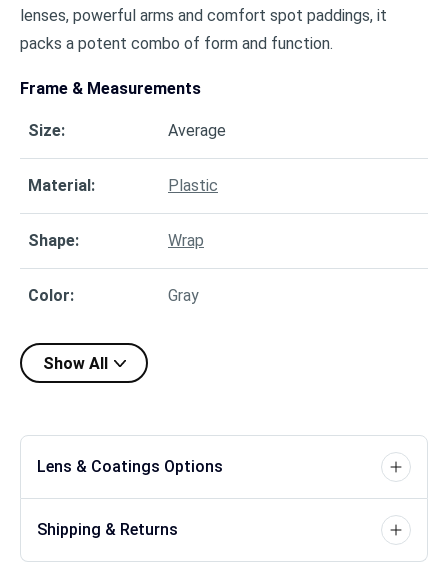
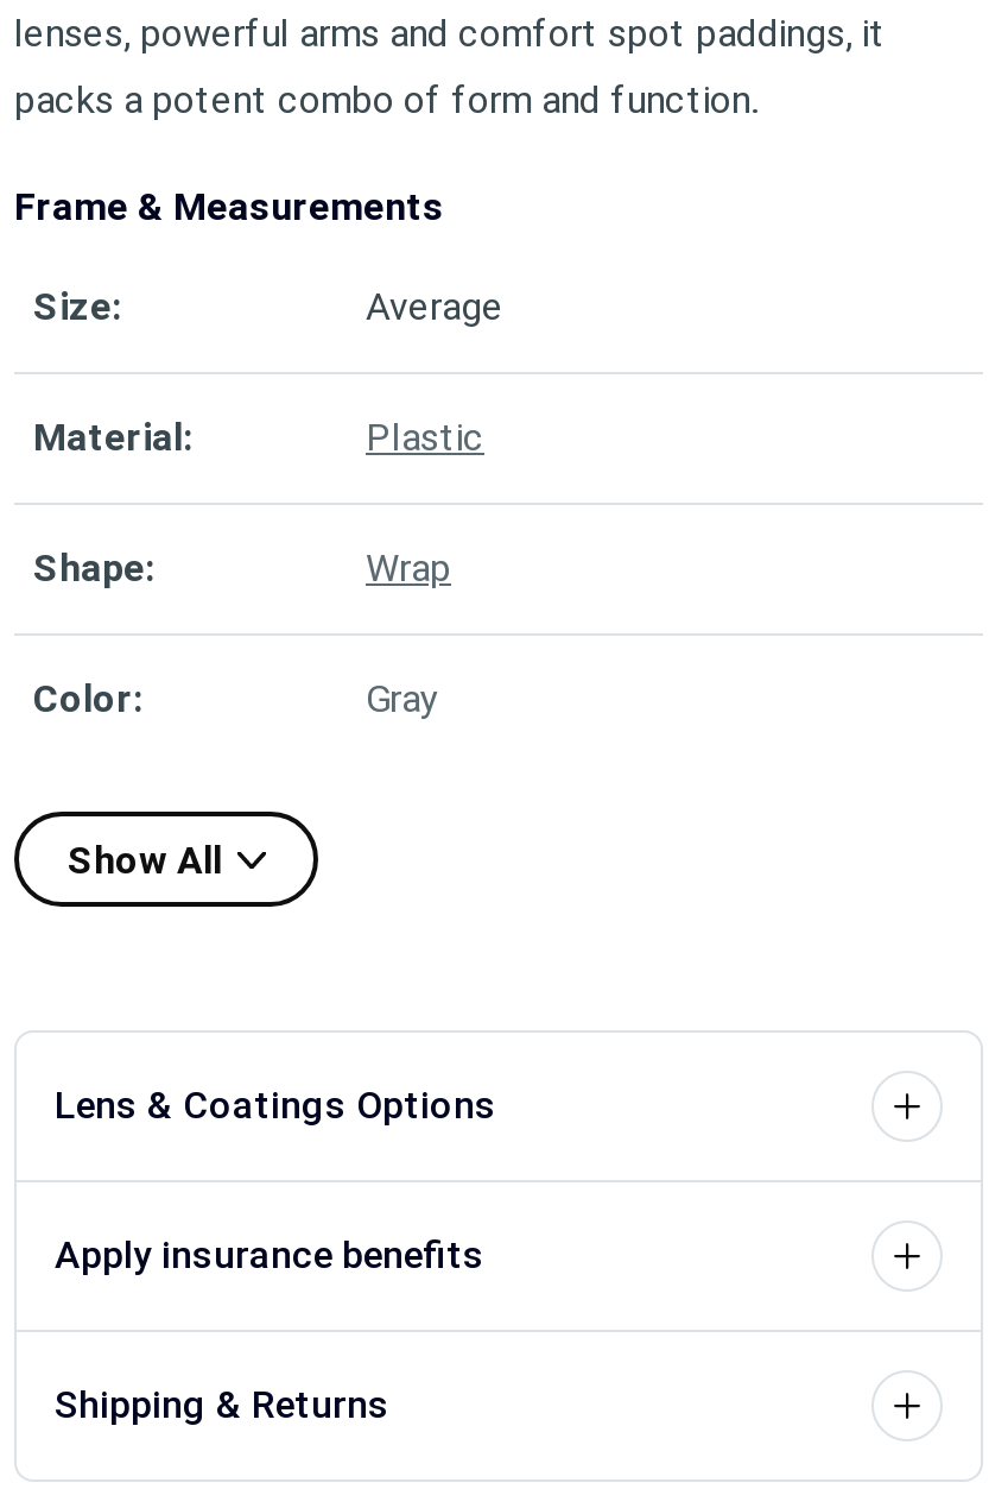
none -> [55,1232,484,1277] Apply insurance benefits

